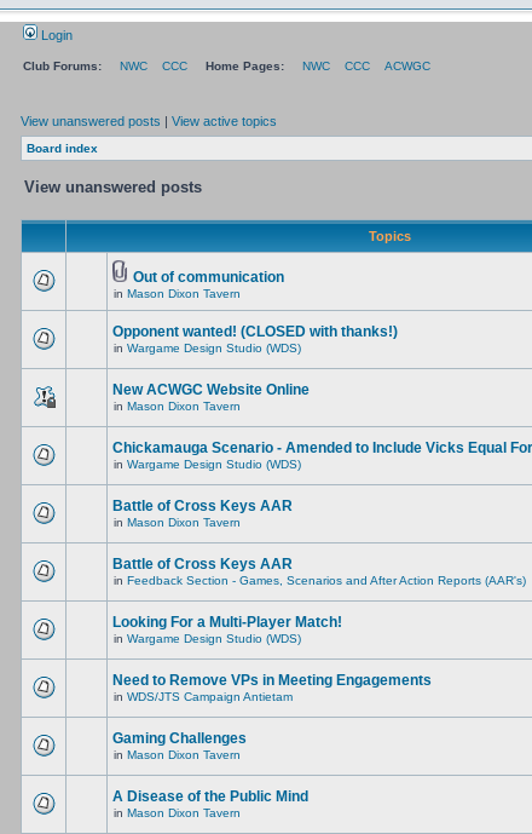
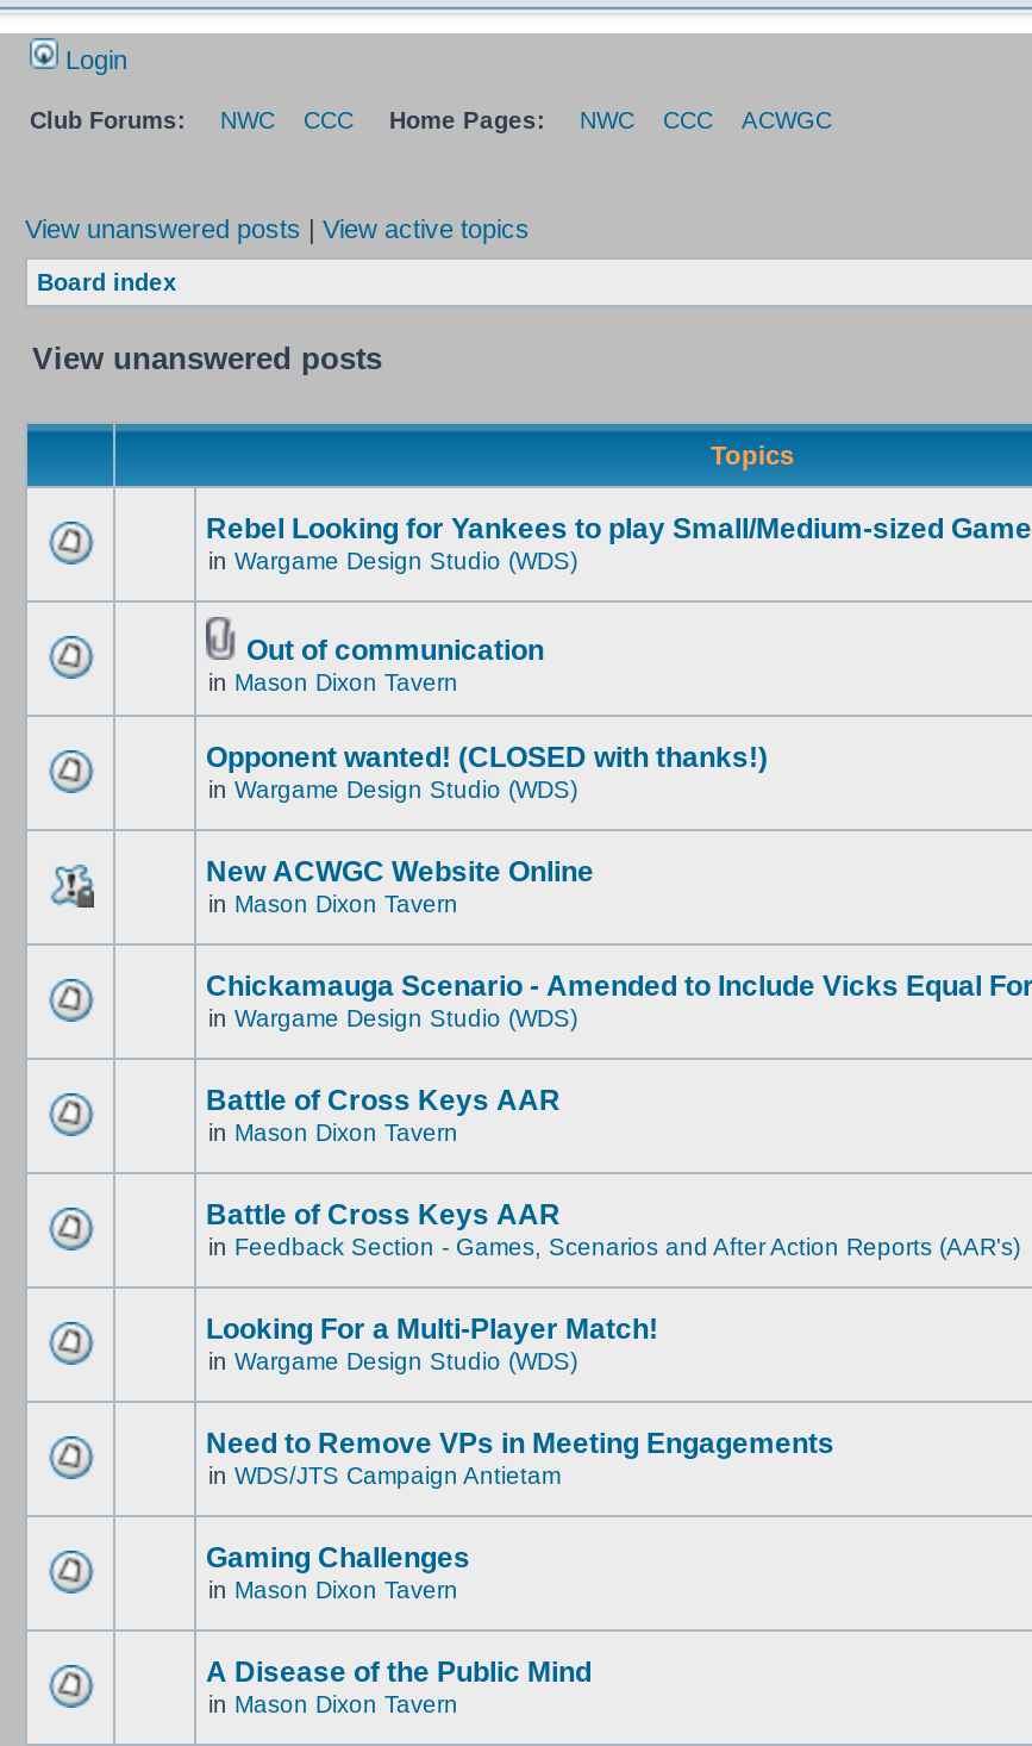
none -> [206,512,1032,574] Rebel Looking for Yankees to play Small/Medium-sized Game | in Wargame Design Studio (WDS)

